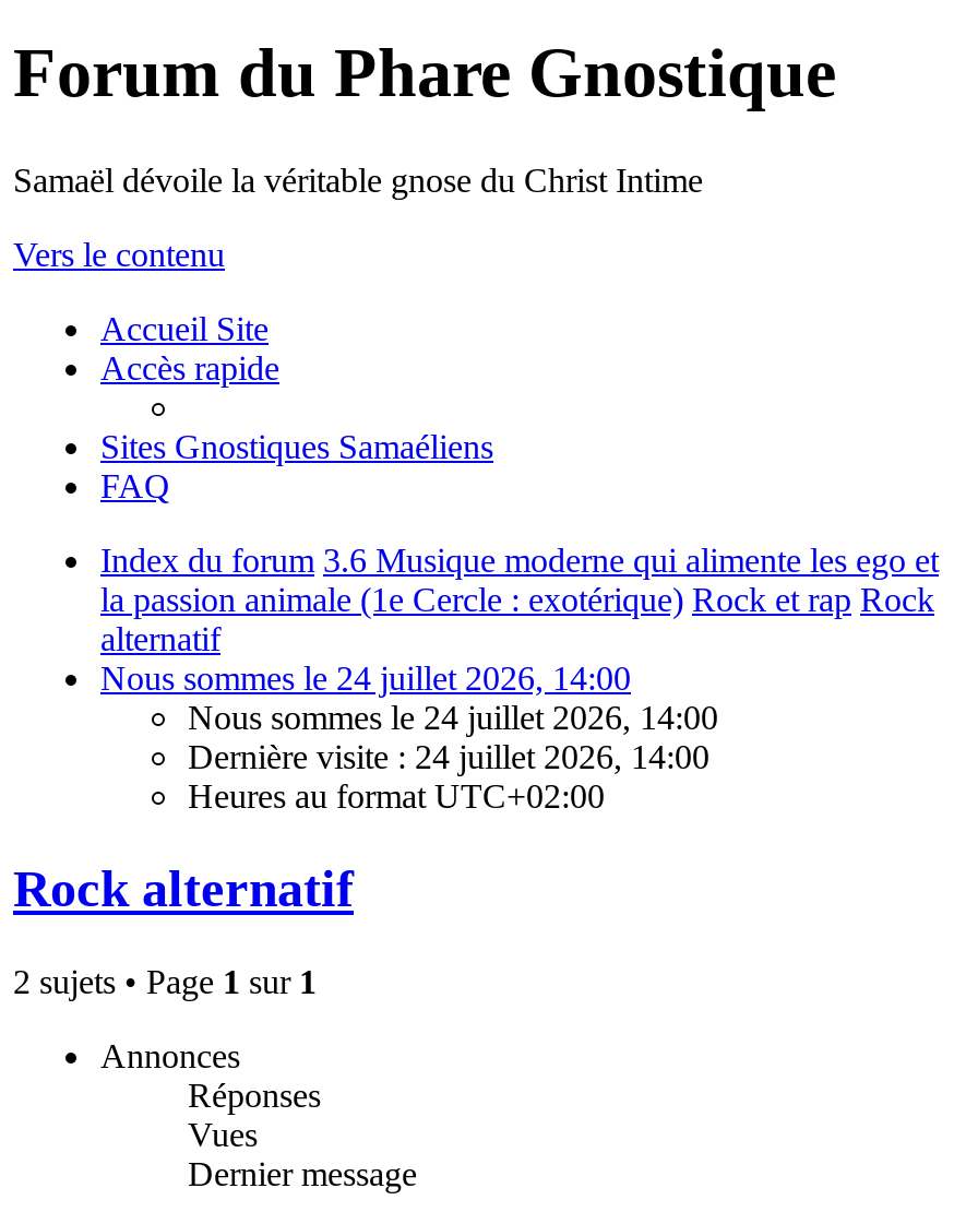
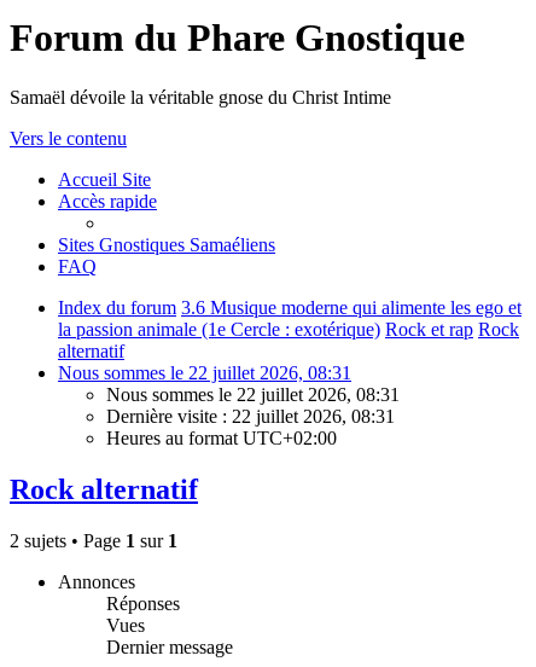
[100,659,631,696] Nous sommes le 24 juillet 2026, 14:00 -> [58,362,351,383] Nous sommes le 22 juillet 2026, 08:31
[188,699,718,736] Nous sommes le 24 juillet 2026, 14:00 -> [106,384,400,405] Nous sommes le 22 juillet 2026, 08:31
[188,738,709,775] Dernière visite : 24 juillet 2026, 14:00 -> [106,406,395,426] Dernière visite : 22 juillet 2026, 08:31

